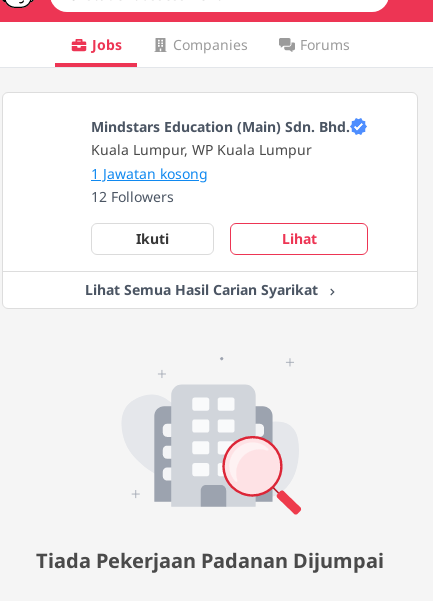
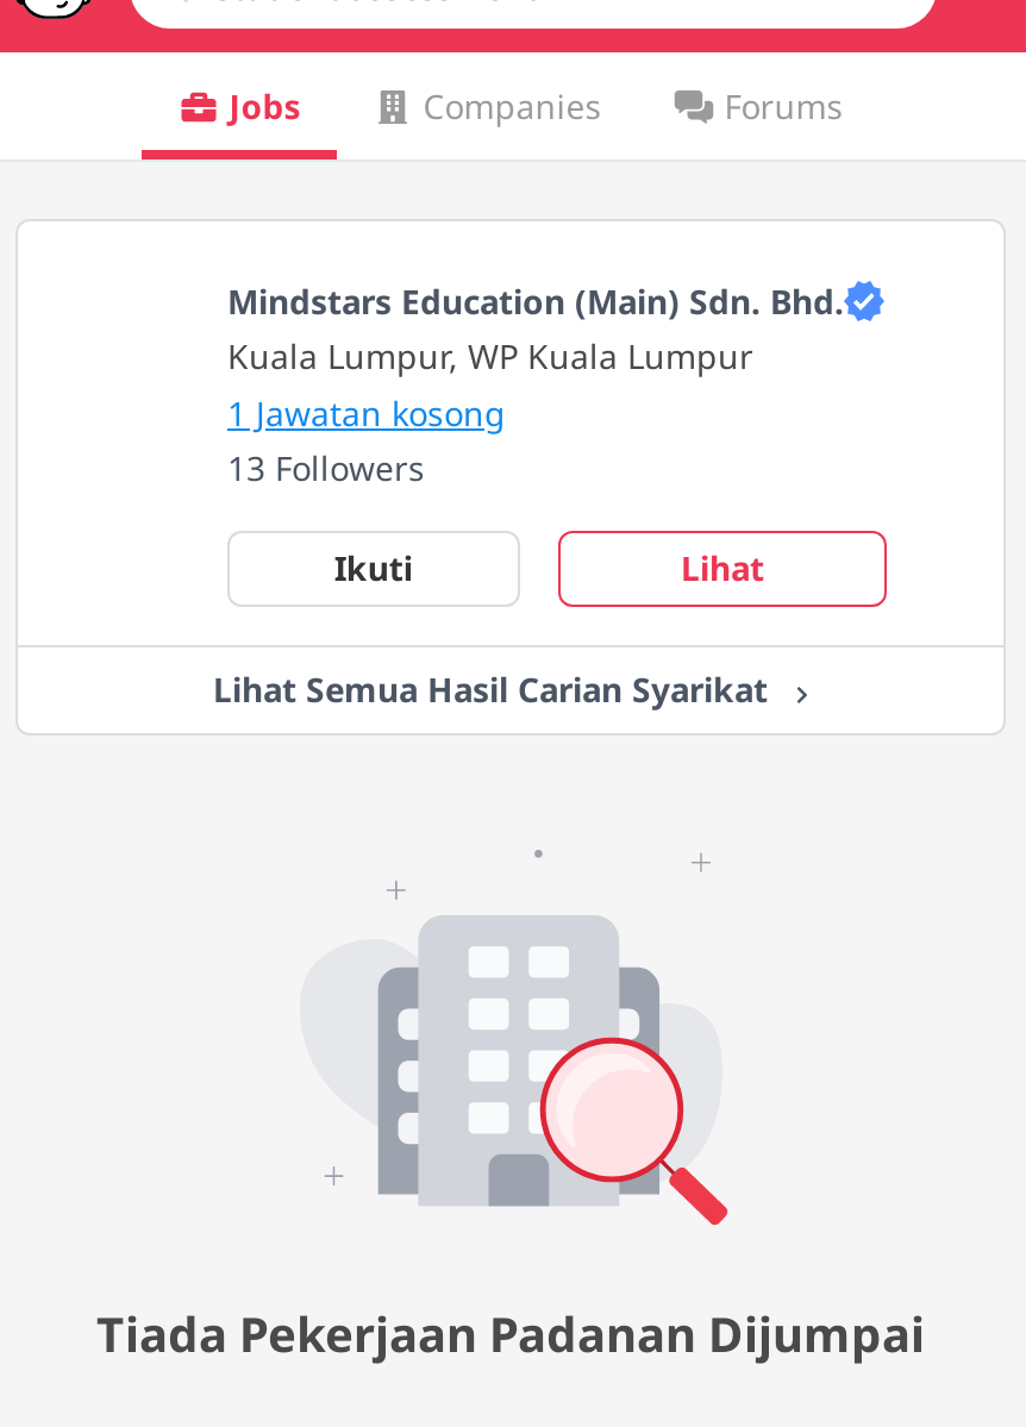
[91,187,174,206] 12 Followers -> [227,445,425,490] 13 Followers

